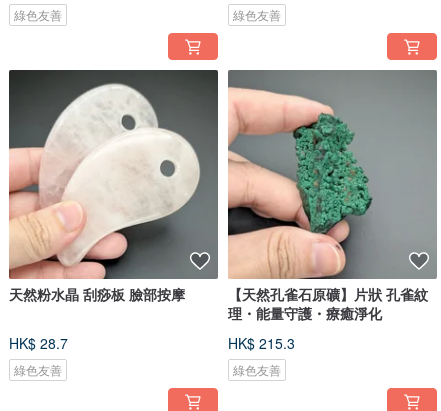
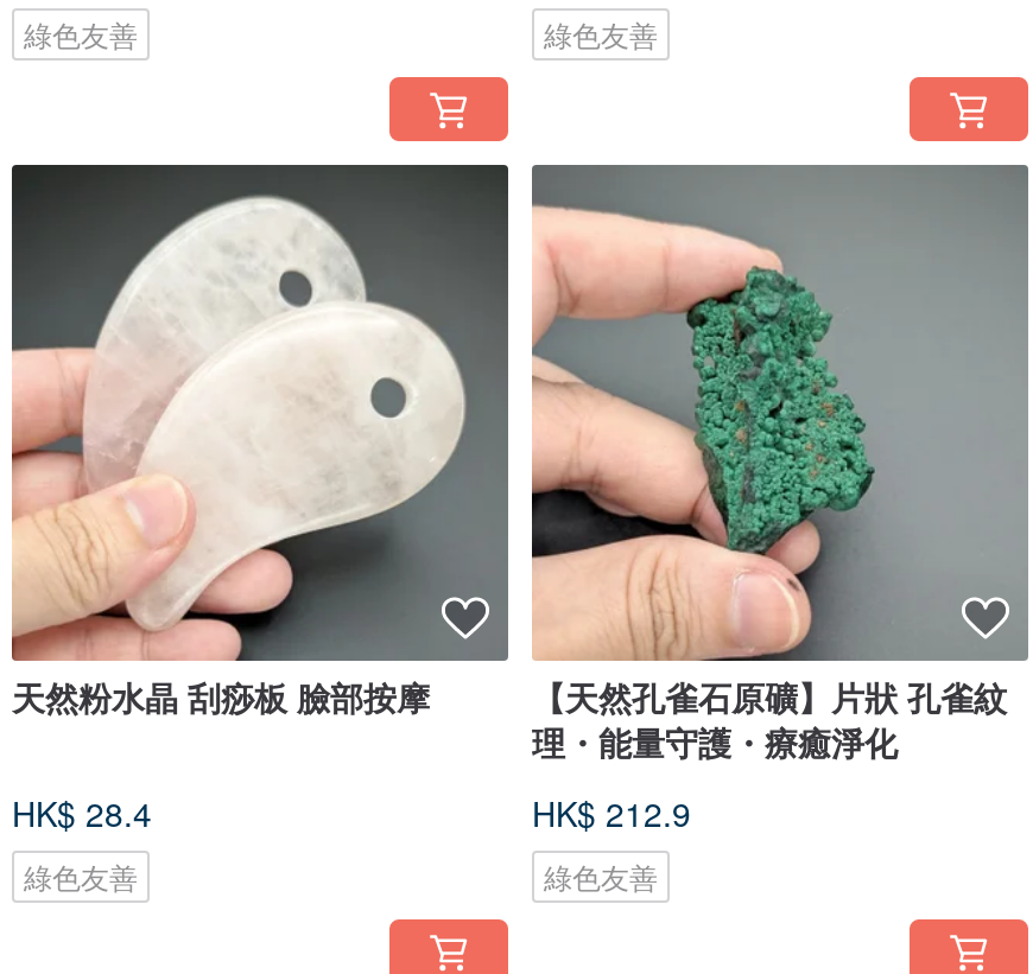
[9,333,68,353] HK$ 28.7 -> [12,789,152,837] HK$ 28.4
[228,333,295,353] HK$ 215.3 -> [532,789,691,837] HK$ 212.9

